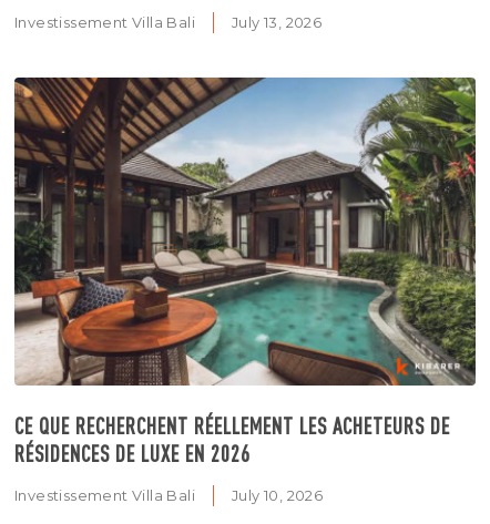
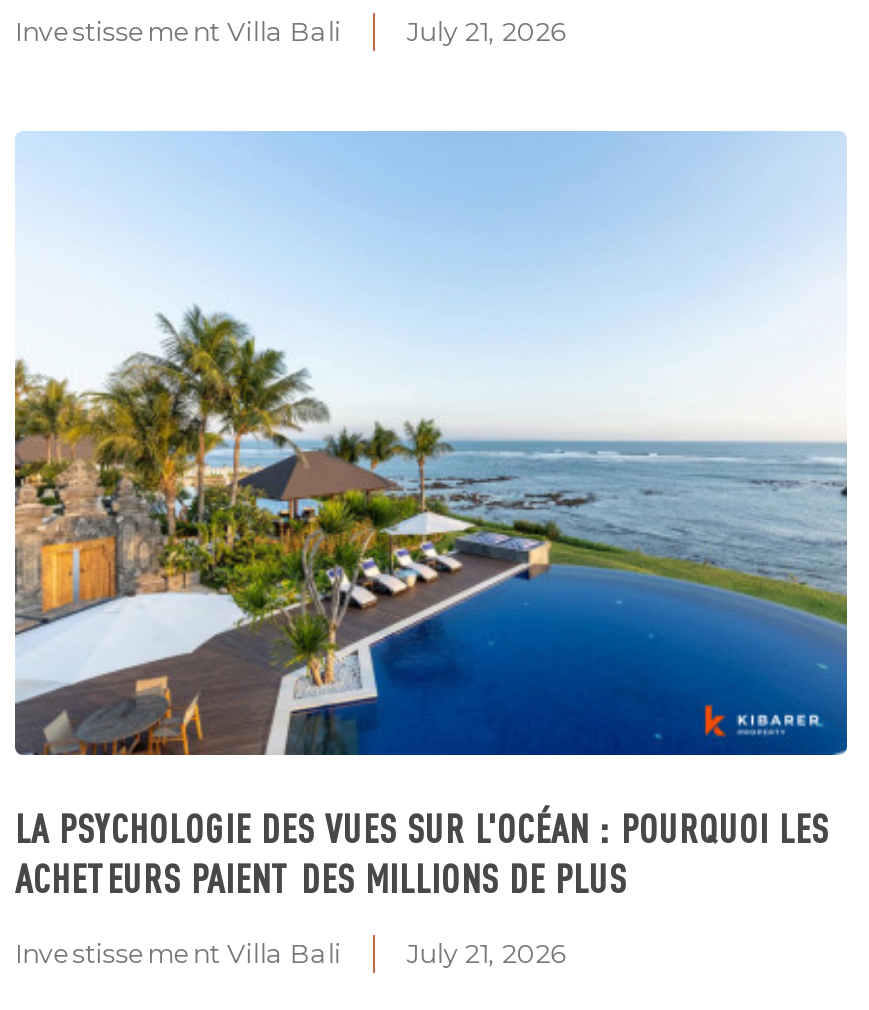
[232,13,322,31] July 13, 2026 -> [407,14,567,46] July 21, 2026
[13,76,477,467] [image] | CE QUE RECHERCHENT RÉELLEMENT LES ACHETEURS DE | RÉSIDENCES DE LUXE EN 2026 -> [13,130,849,902] [image] | LA PSYCHOLOGIE DES VUES SUR L'OCÉAN : POURQUOI LES | ACHETEURS PAIENT DES MILLIONS DE PLUS
[232,486,323,504] July 10, 2026 -> [407,936,567,968] July 21, 2026

